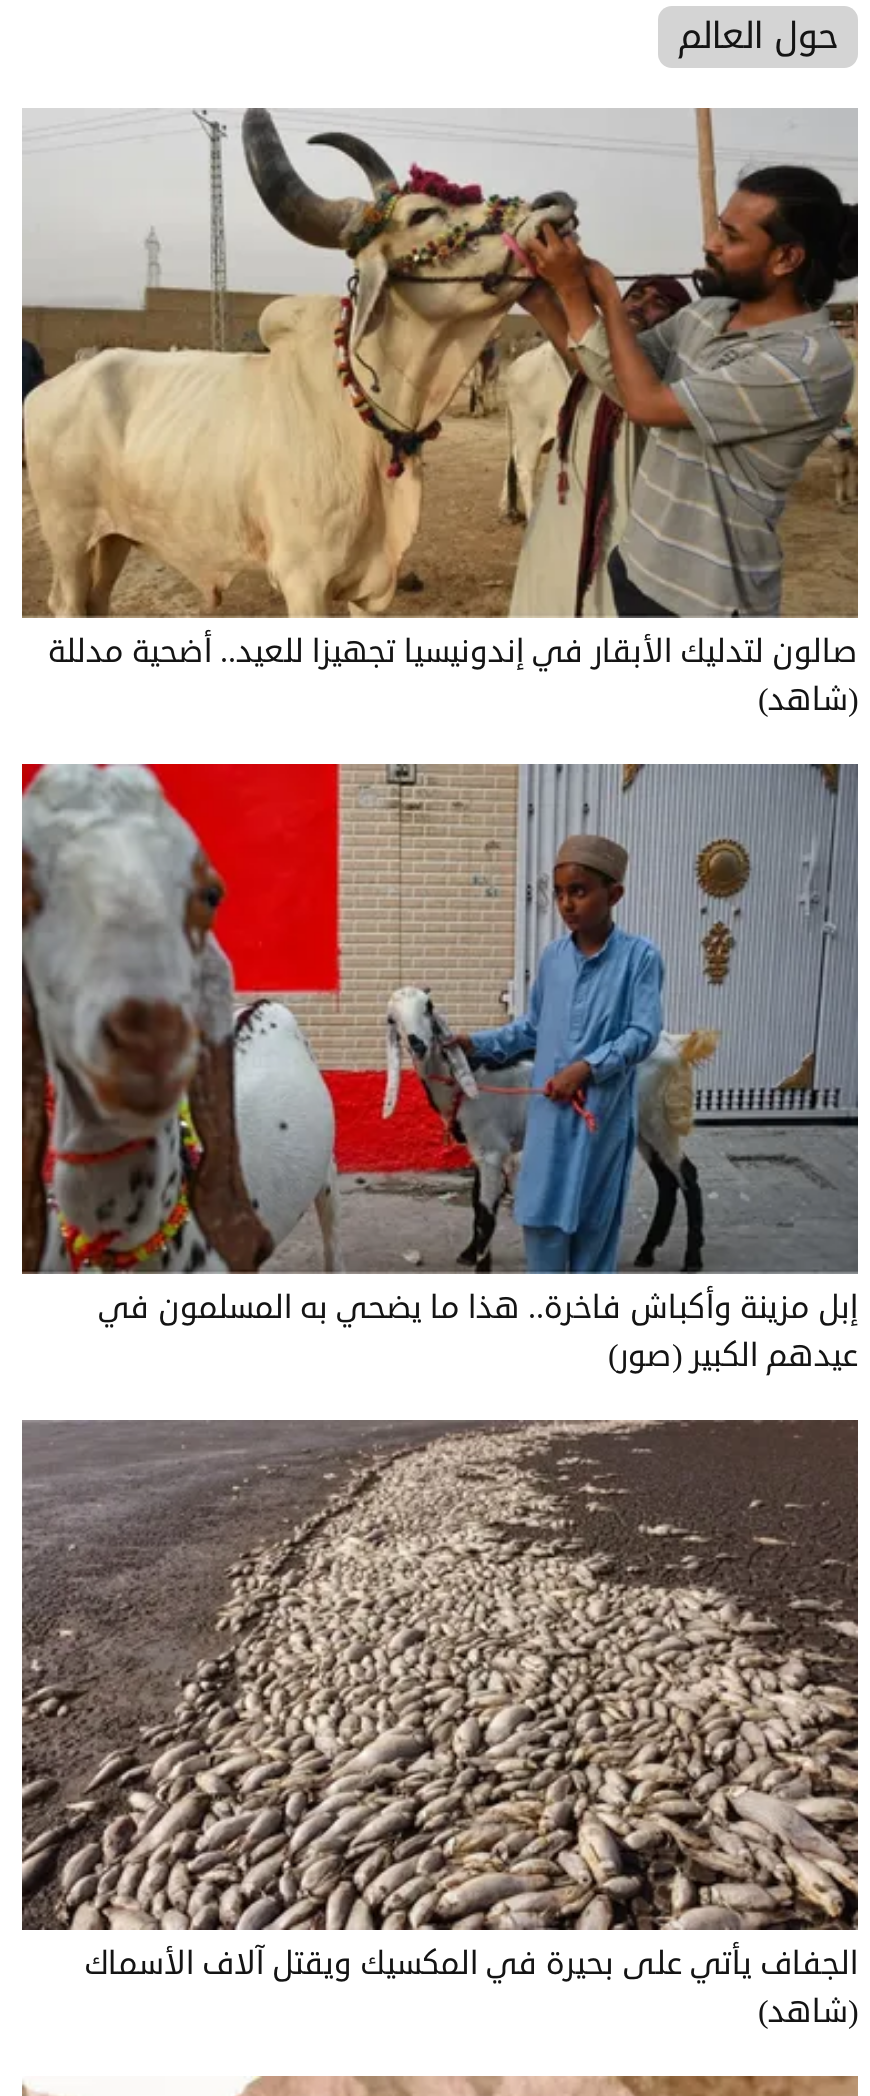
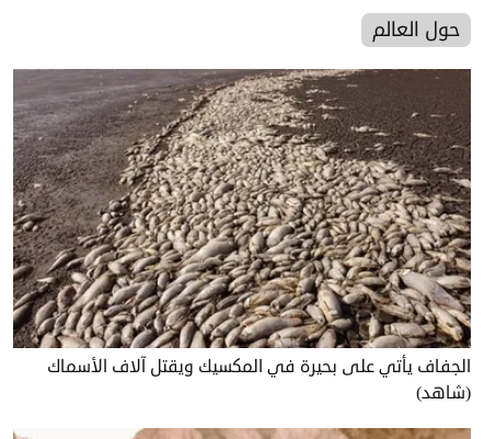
[22,108,858,722] [image] | صالون لتدليك الأبقار في إندونيسيا تجهيزا للعيد.. أضحية مدللة | (شاهد) -> none
[20,762,860,1378] [image] | إبل مزينة وأكباش فاخرة.. هذا ما يضحي به المسلمون في | عيدهم الكبير (صور) -> none

